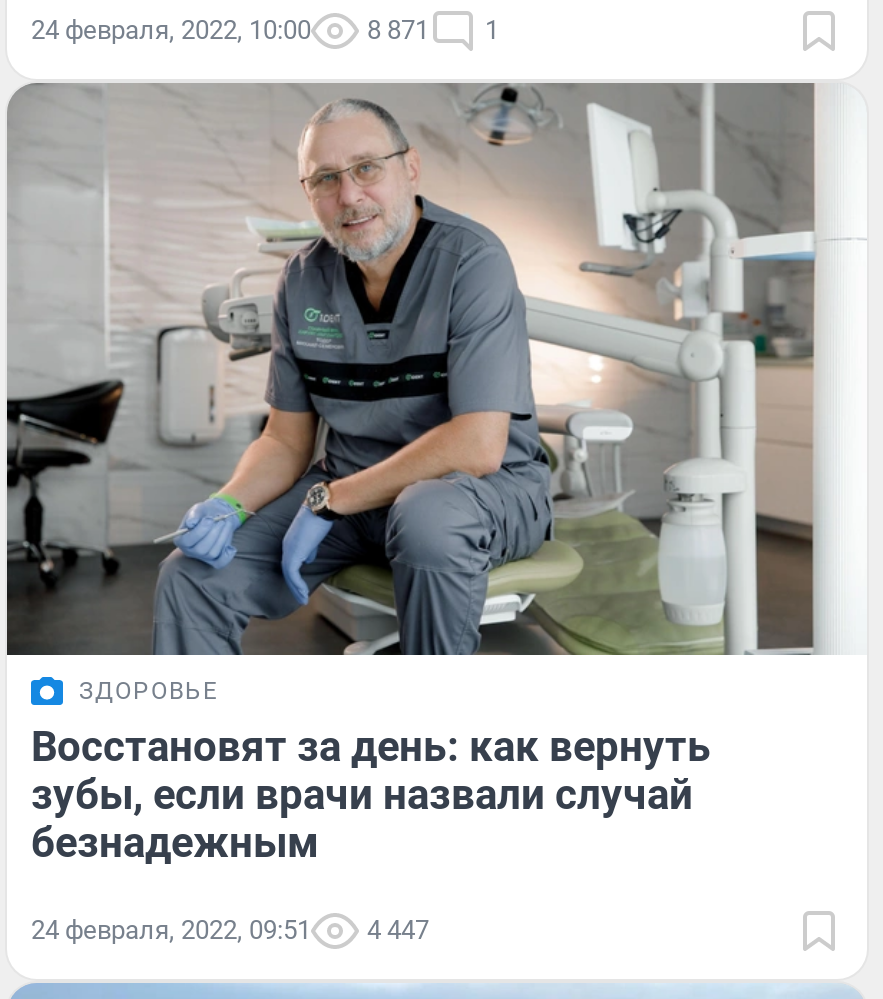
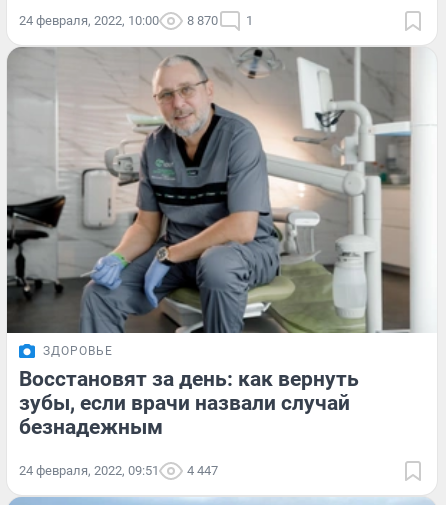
[31,14,499,44] 24 февраля, 2022, 10:00 8 871 1 -> [19,13,253,28] 24 февраля, 2022, 10:00 8 870 1

